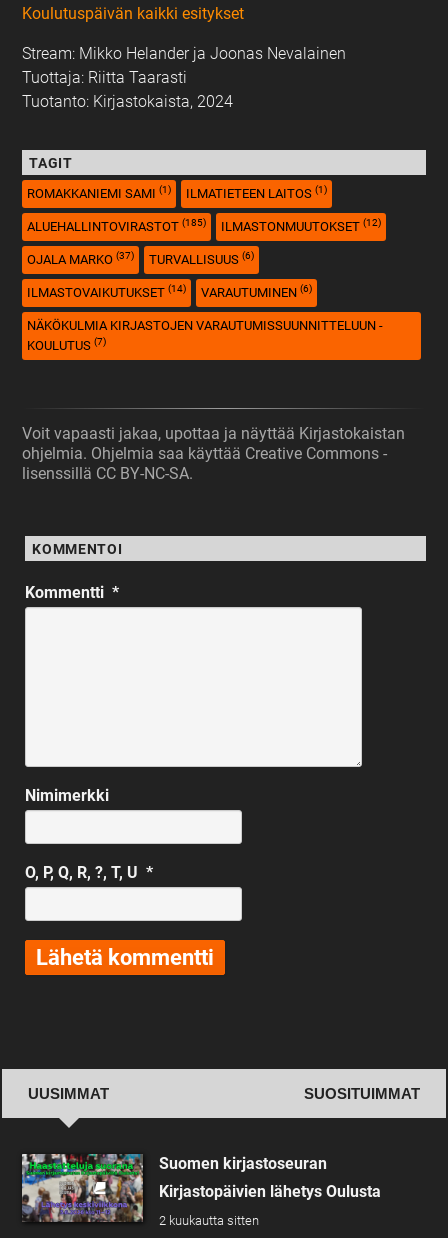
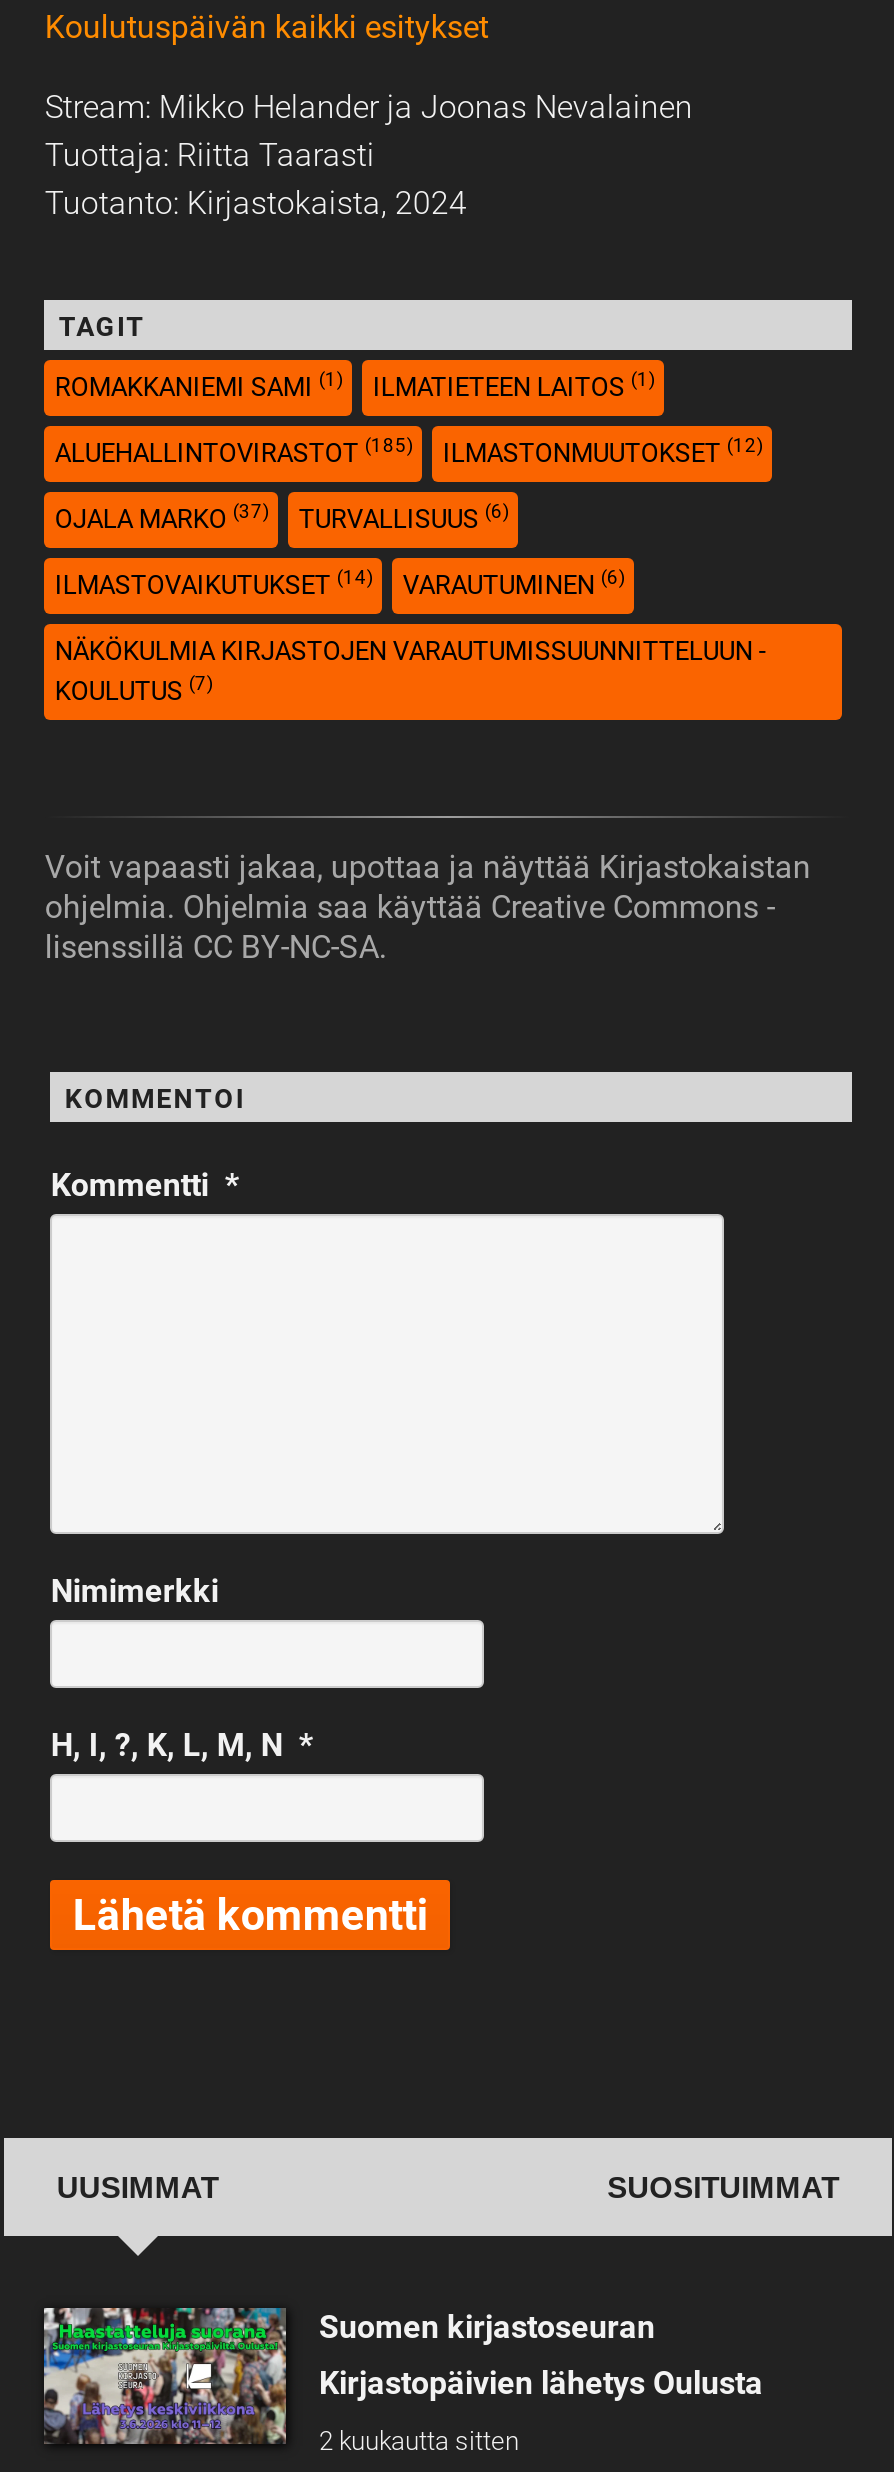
[25,863,153,882] O, P, Q, R, ?, T, U * -> [51,1726,313,1764] H, I, ?, K, L, M, N *

